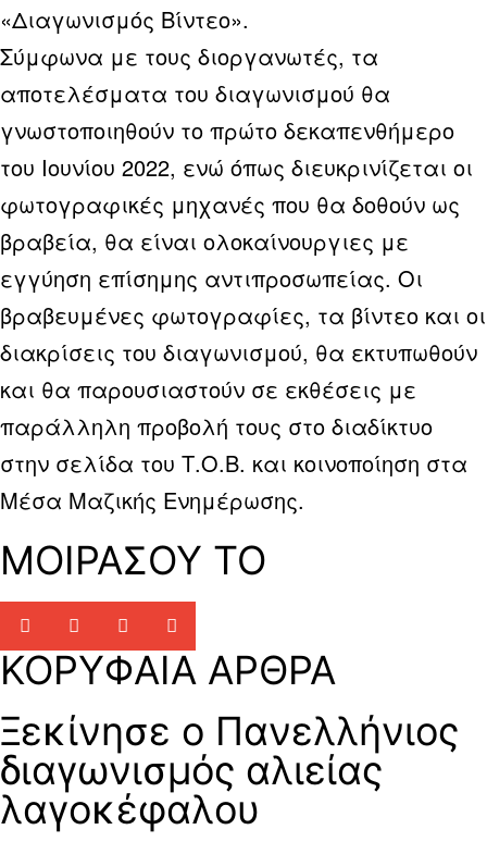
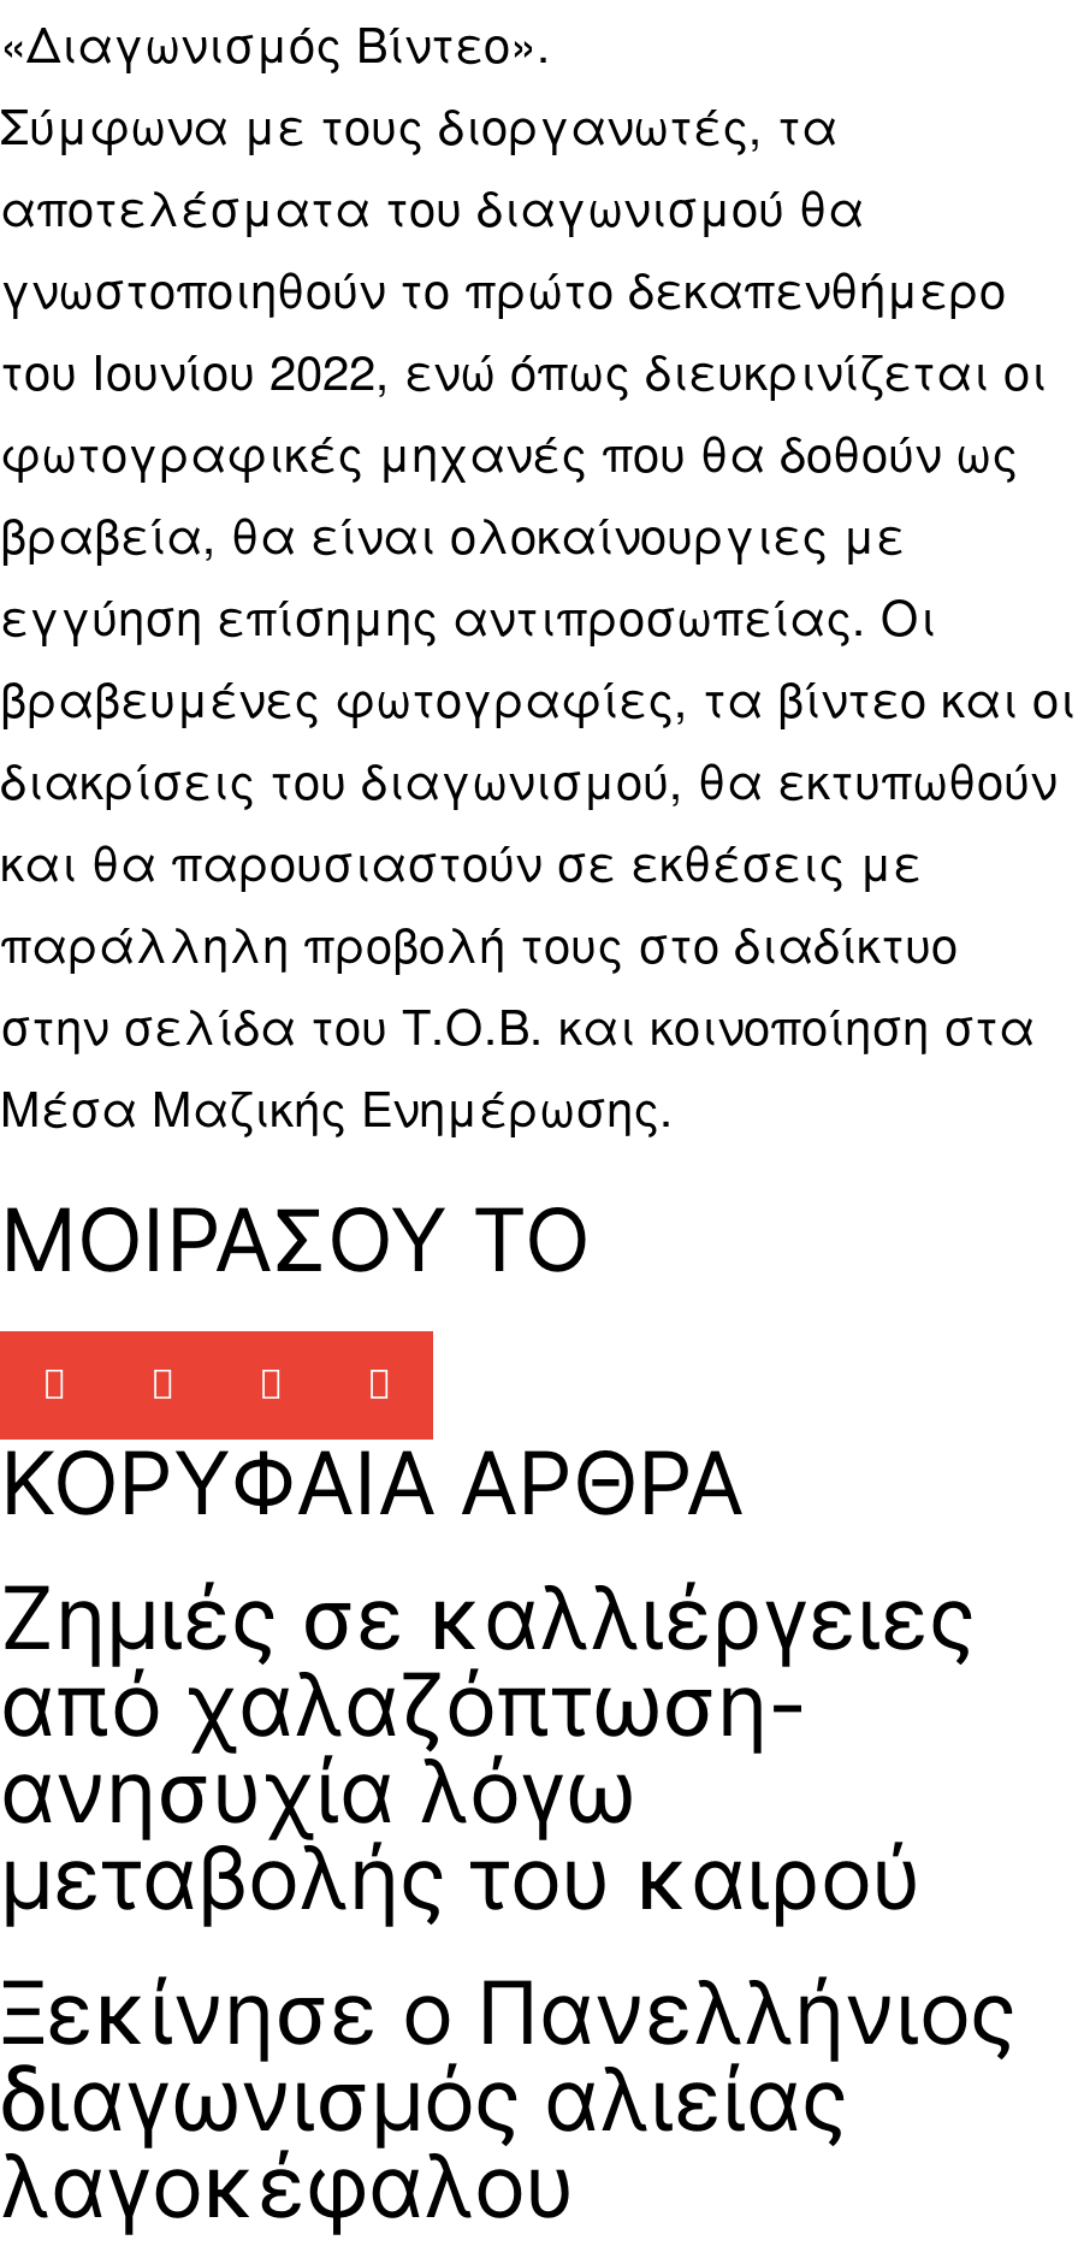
none -> [0,1564,975,1930] Zημιές σε καλλιέργειες | από χαλαζόπτωση- | ανησυχία λόγω | μεταβολής του καιρού

